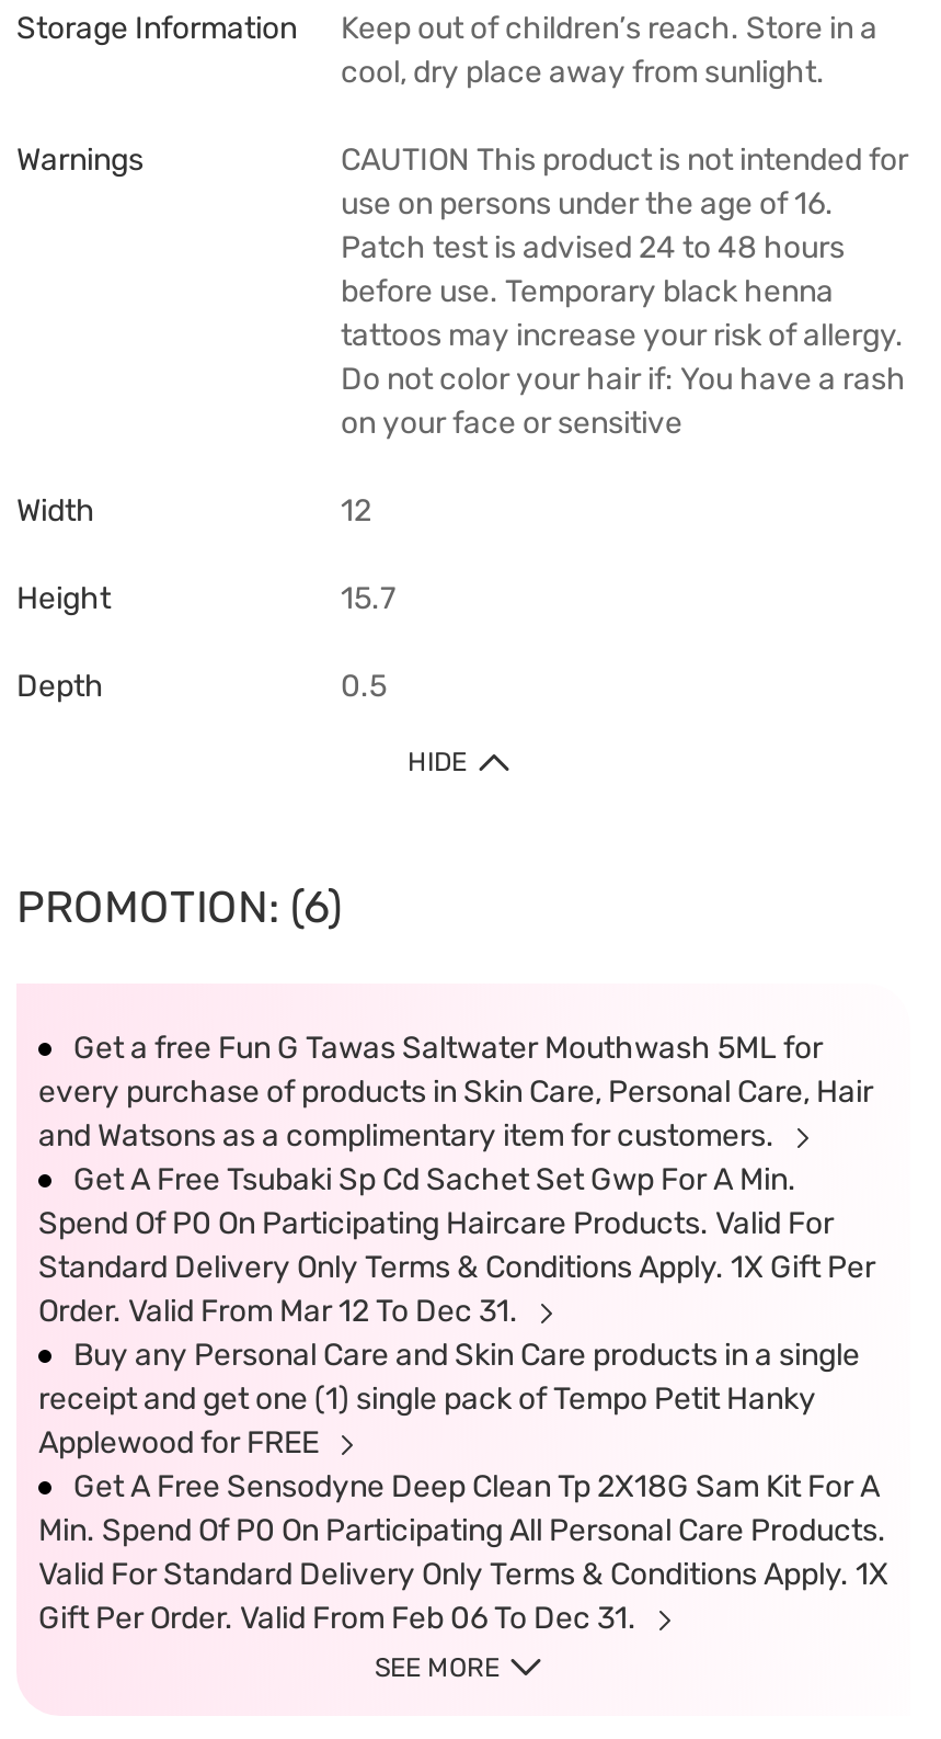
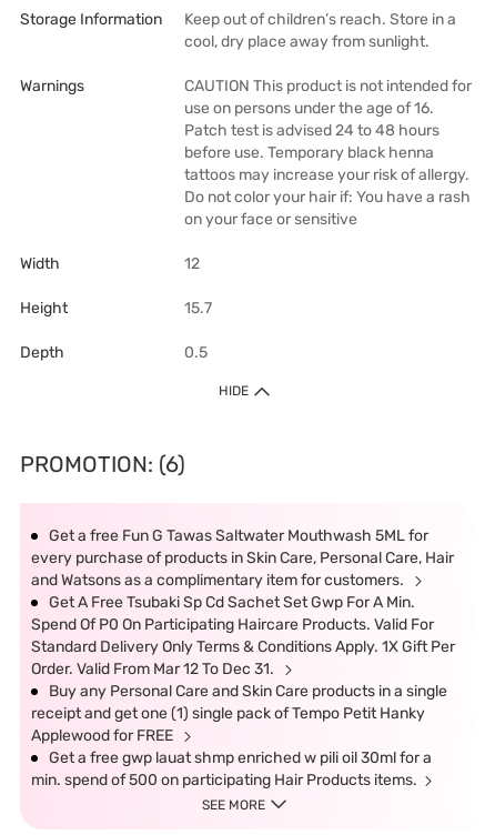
[38,1468,888,1637] Get A Free Sensodyne Deep Clean Tp 2X18G Sam Kit For A | Min. Spend Of P0 On Participating All Personal Care Products. | Valid For Standard Delivery Only Terms & Conditions Apply. 1X | Gift Per Order. Valid From Feb 06 To Dec 31. -> [31,748,432,789] Get a free gwp lauat shmp enriched w pili oil 30ml for a | min. spend of 500 on participating Hair Products items.

